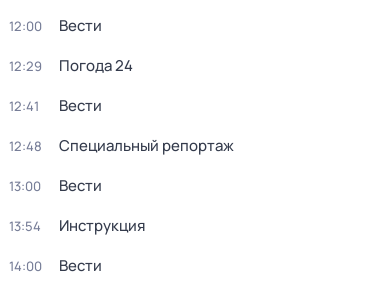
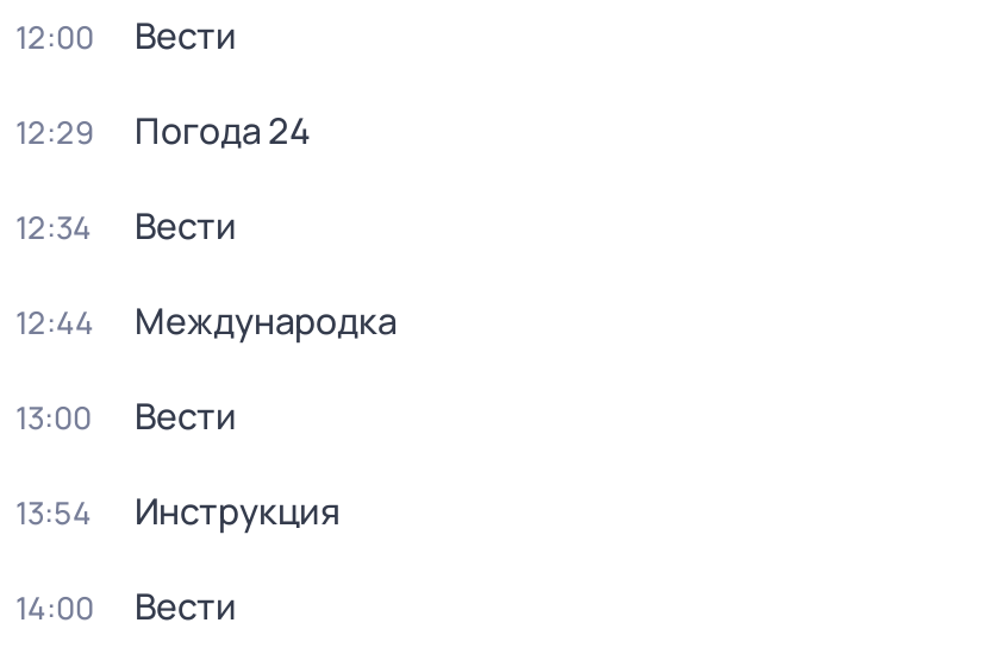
[9,95,102,116] 12:41 Вести -> [15,201,237,251] 12:34 Вести
[9,135,234,156] 12:48 | Специальный репортаж -> [15,296,397,346] 12:44 | Международка

